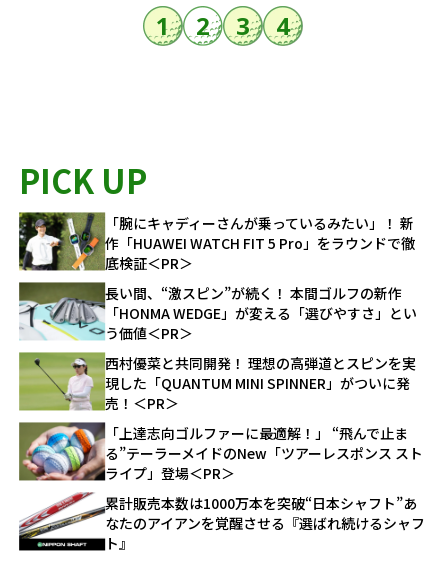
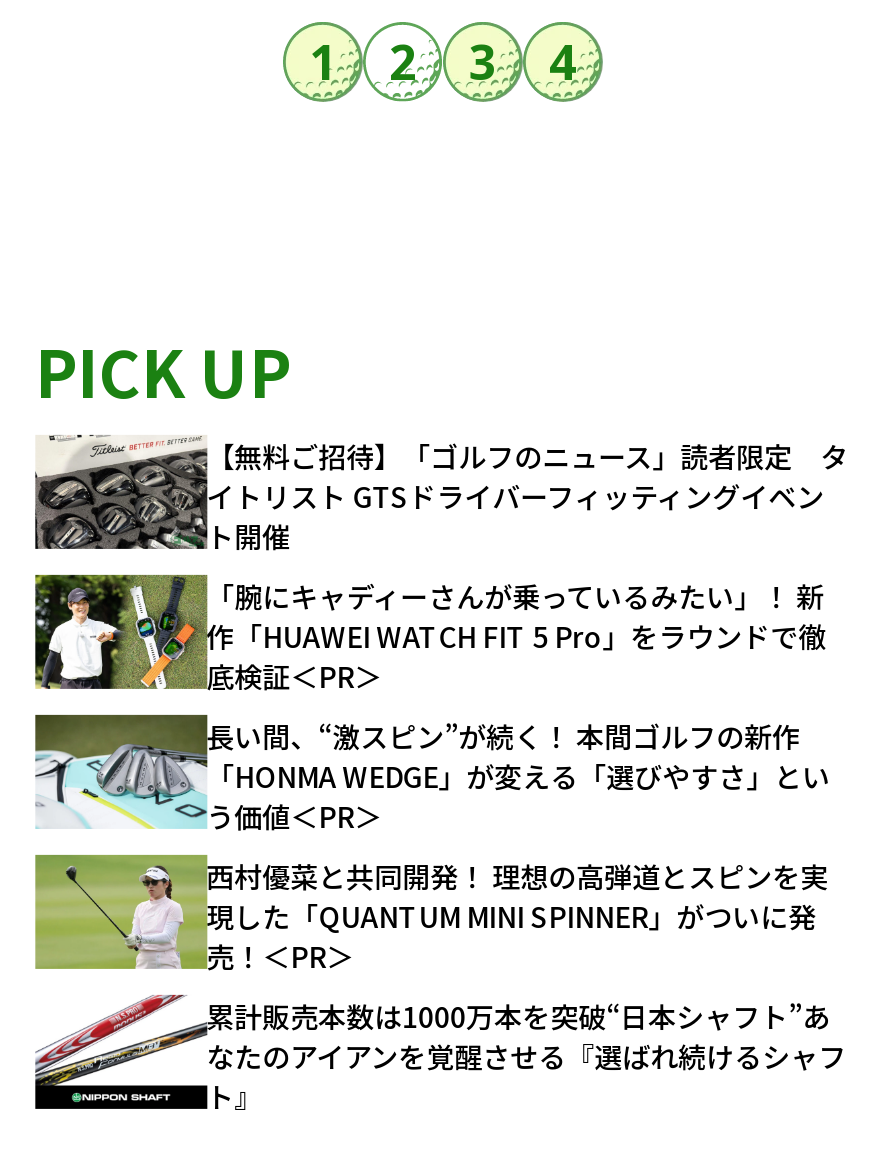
none -> [33,435,848,555] [image] | 【無料ご招待】「ゴルフのニュース」読者限定 タ | イトリスト GTSドライバーフィッティングイベン | ト開催
moved [17,211,417,393] -> [31,571,830,935]: [image] | 「腕にキャディーさんが乗っているみたい」！ 新 | 作「HUAWEI WATCH FIT 5 Pro」をラウンドで徹 | 長い間、“激スピン”が続く！ 本間ゴルフの新作 | 「HONMA WEDGE」が変える「選びやすさ」とい | う価値＜PR＞ | 西村優菜と共同開発！ 理想の高弾道とスピンを実 | 現した「QUANTUM MINI SPINNER」がついに発
[19,422,423,483] [image] | 「上達志向ゴルファーに最適解！」 “飛んで止ま | る”テーラーメイドのNew「ツアーレスポンス スト | ライプ」登場＜PR＞ -> none

